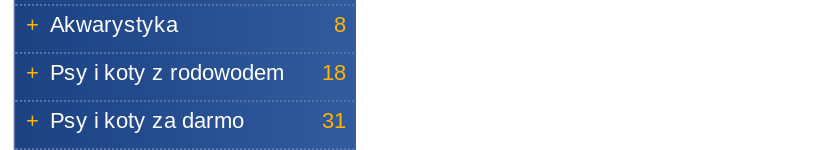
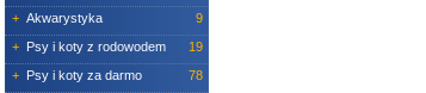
[334,12,346,36] 8 -> [196,11,203,25] 9
[26,60,346,84] + Psy i koty z rodowodem 18 -> [12,39,203,54] + Psy i koty z rodowodem 19
[322,108,346,132] 31 -> [189,68,203,82] 78

